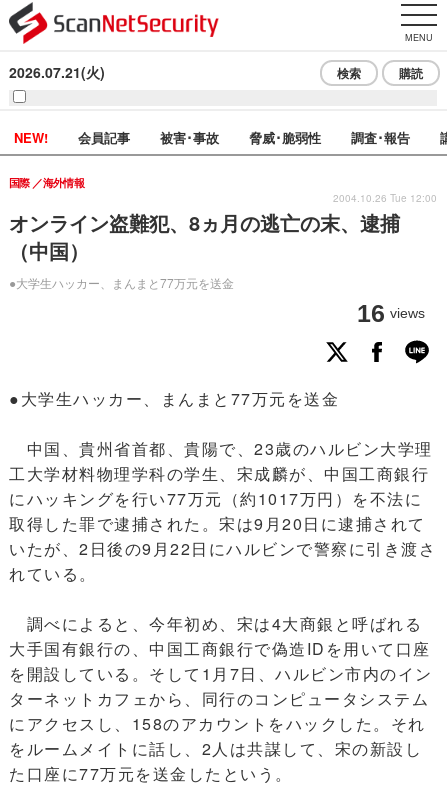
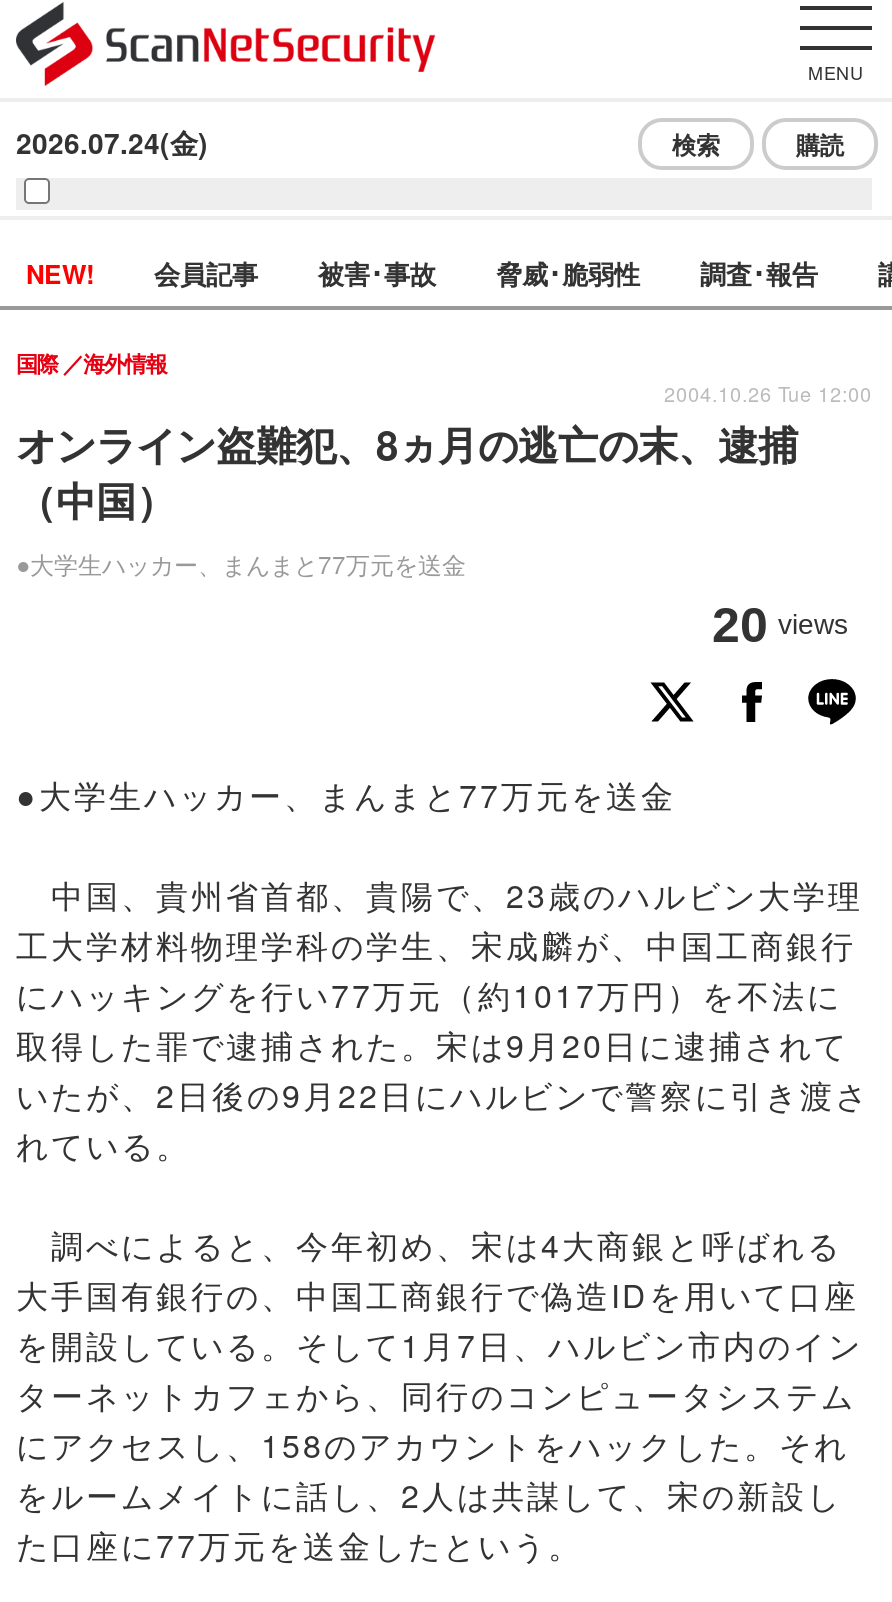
[9,62,105,82] 2026.07.21(火) -> [16,122,208,162] 2026.07.24(金)
[357,299,425,327] 16 views -> [712,596,848,652] 20 views

